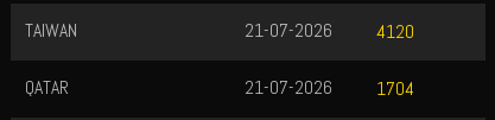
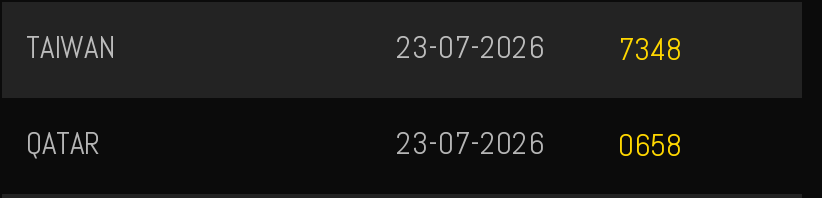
[245,19,332,43] 21-07-2026 -> [396,28,544,68] 23-07-2026
[376,20,414,44] 4120 -> [618,29,682,69] 7348
[245,76,332,100] 21-07-2026 -> [396,124,544,164] 23-07-2026
[376,77,414,101] 1704 -> [618,125,682,165] 0658

